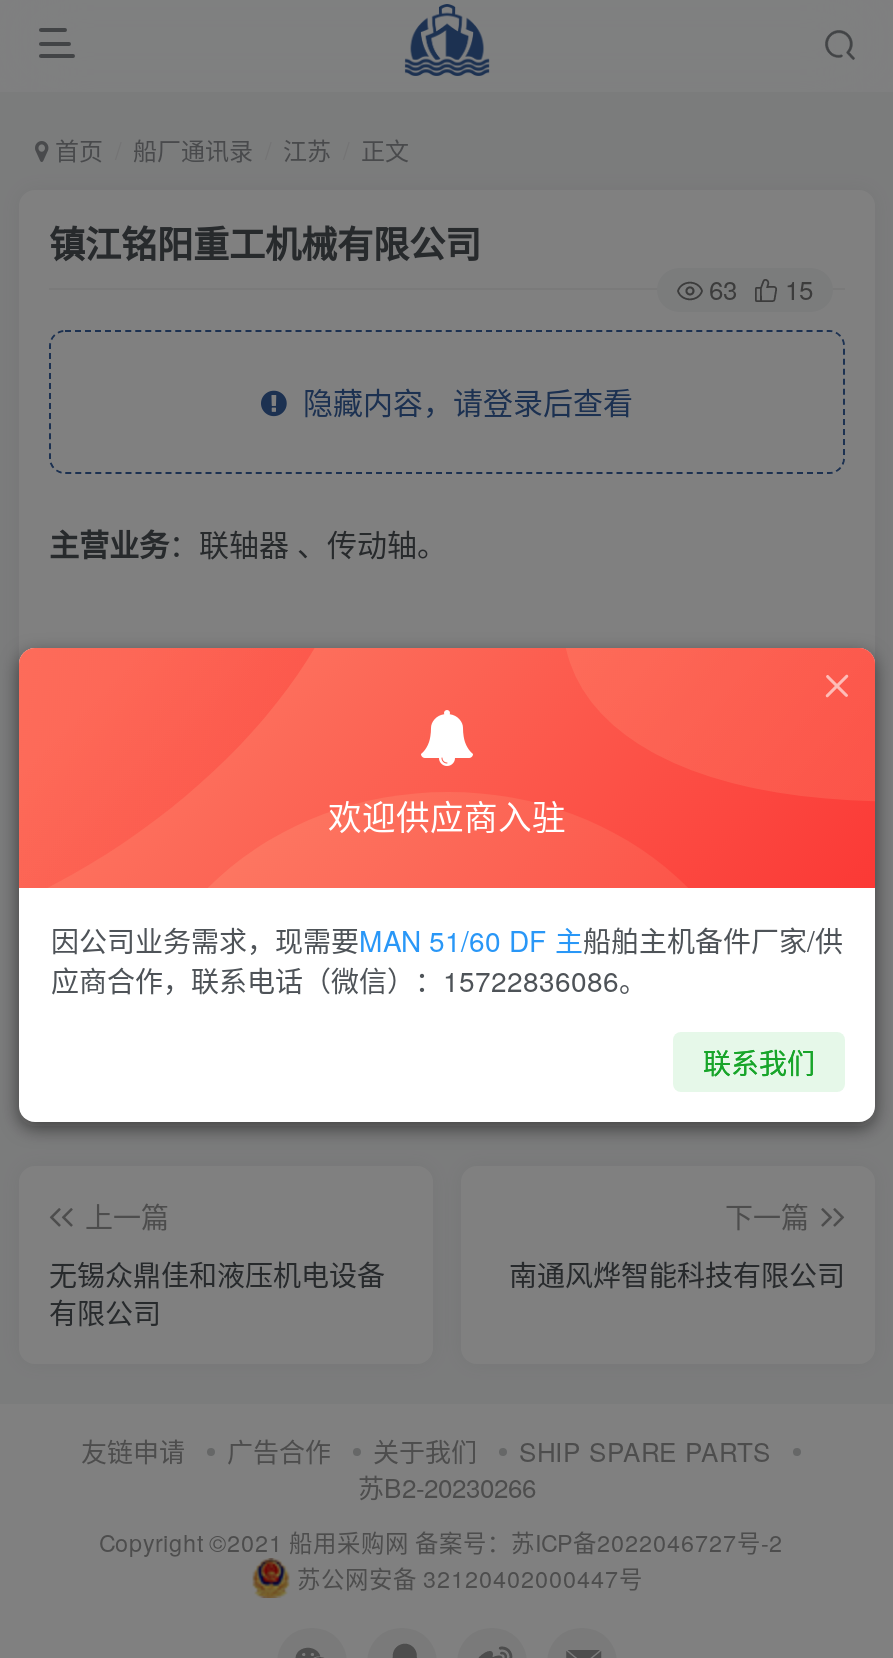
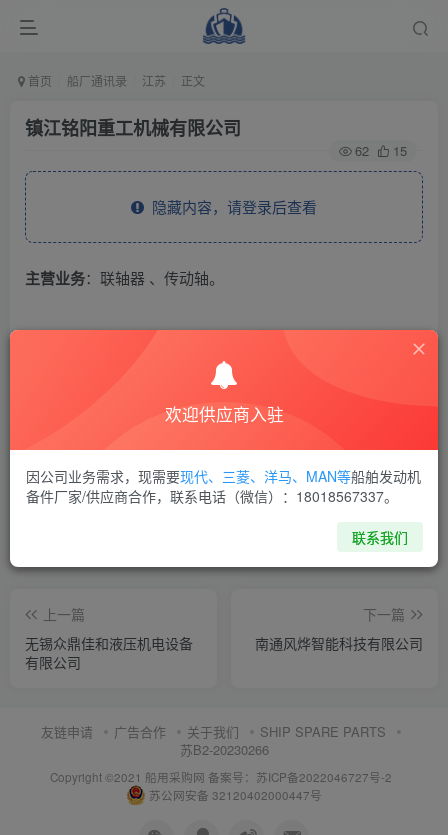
[709,270,813,308] 63 15 -> [355,141,407,160] 62 15
[51,919,843,999] 因公司业务需求，现需要MAN 51/60 DF 主船舶主机备件厂家/供 | 应商合作，联系电话（微信）：15722836086。 -> [26,465,421,505] 因公司业务需求，现需要现代、三菱、洋马、MAN等船舶发动机 | 备件厂家/供应商合作，联系电话（微信）：18018567337。

